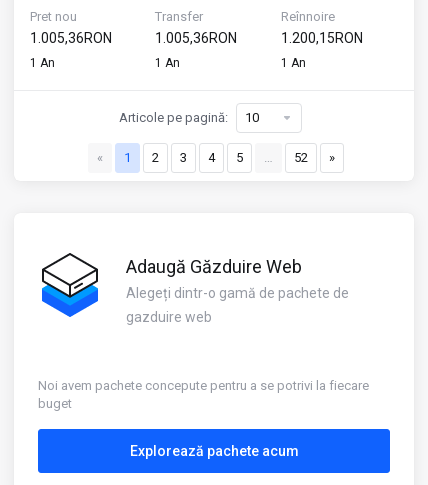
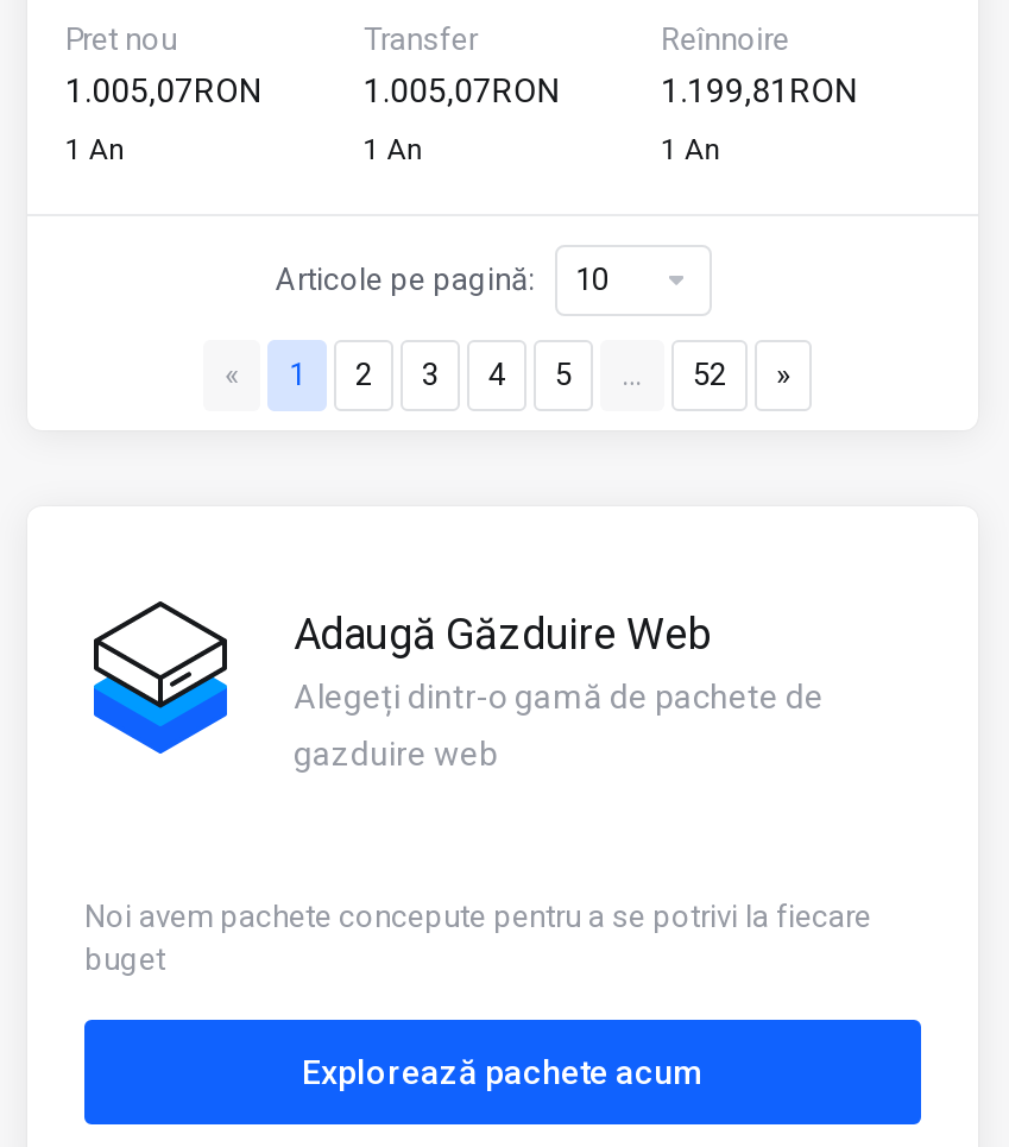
[30,30,112,46] 1.005,36RON -> [65,71,260,109] 1.005,07RON
[155,30,237,46] 1.005,36RON -> [363,71,558,109] 1.005,07RON
[281,30,363,46] 1.200,15RON -> [661,71,856,109] 1.199,81RON

